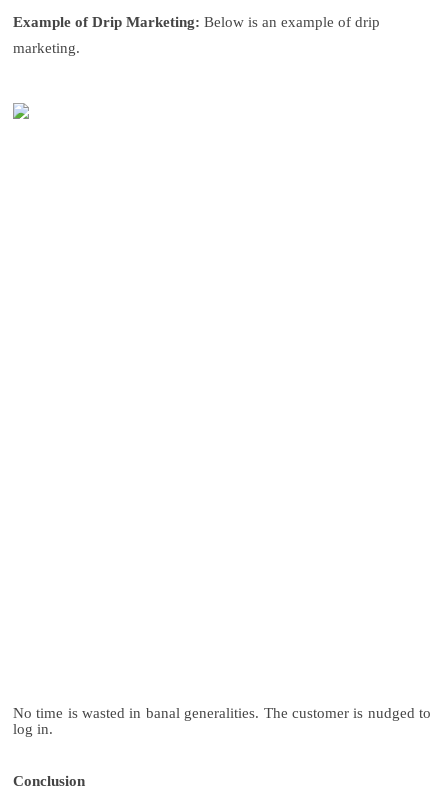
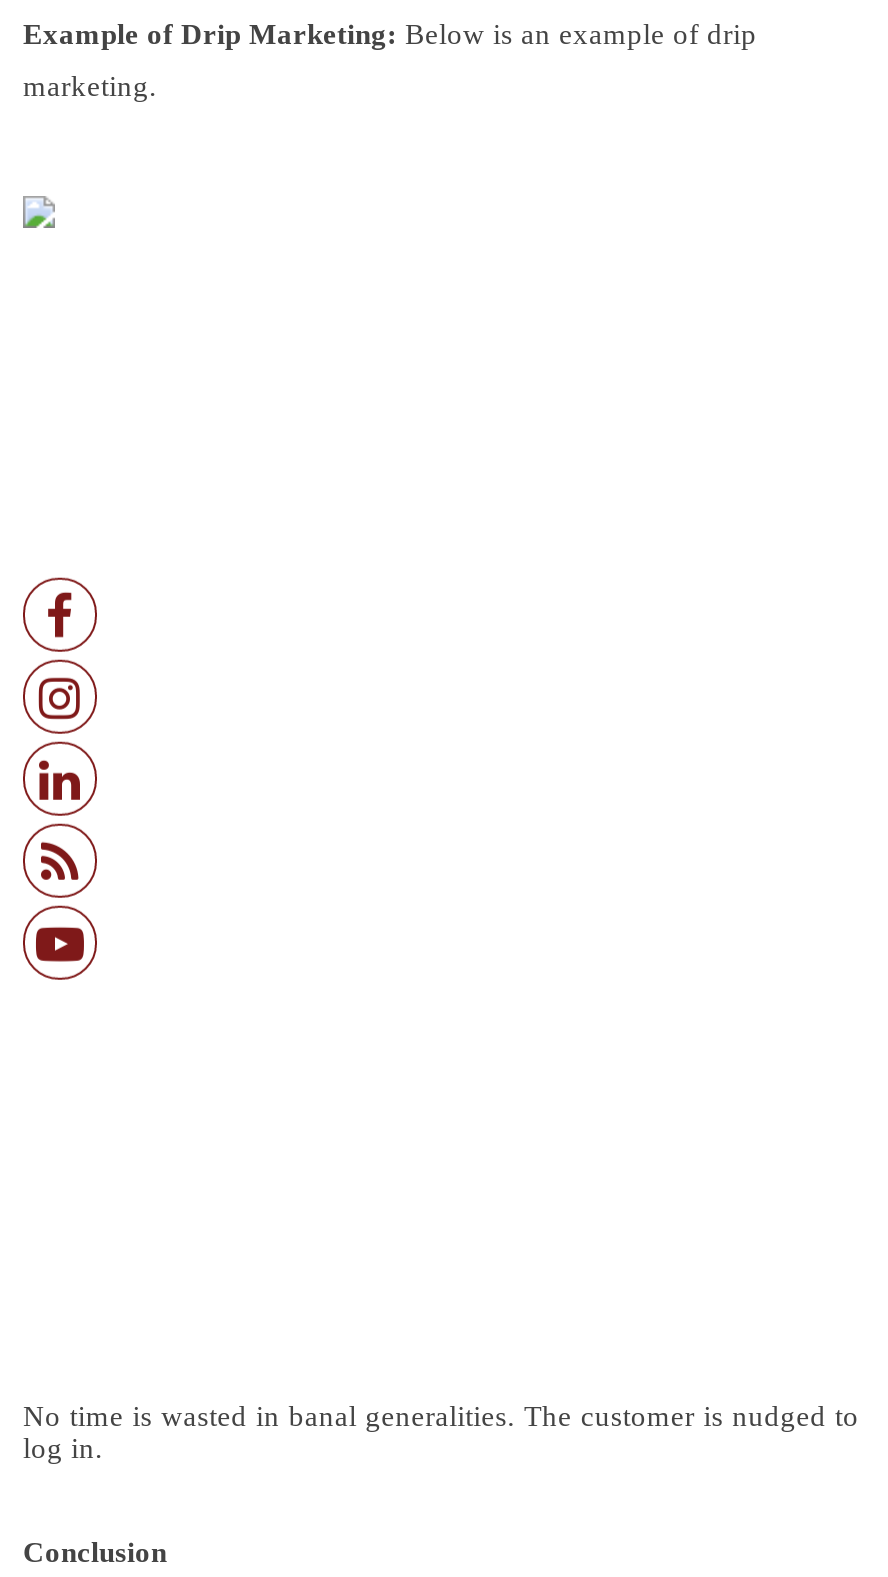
none -> [19,574,101,984] [image]

